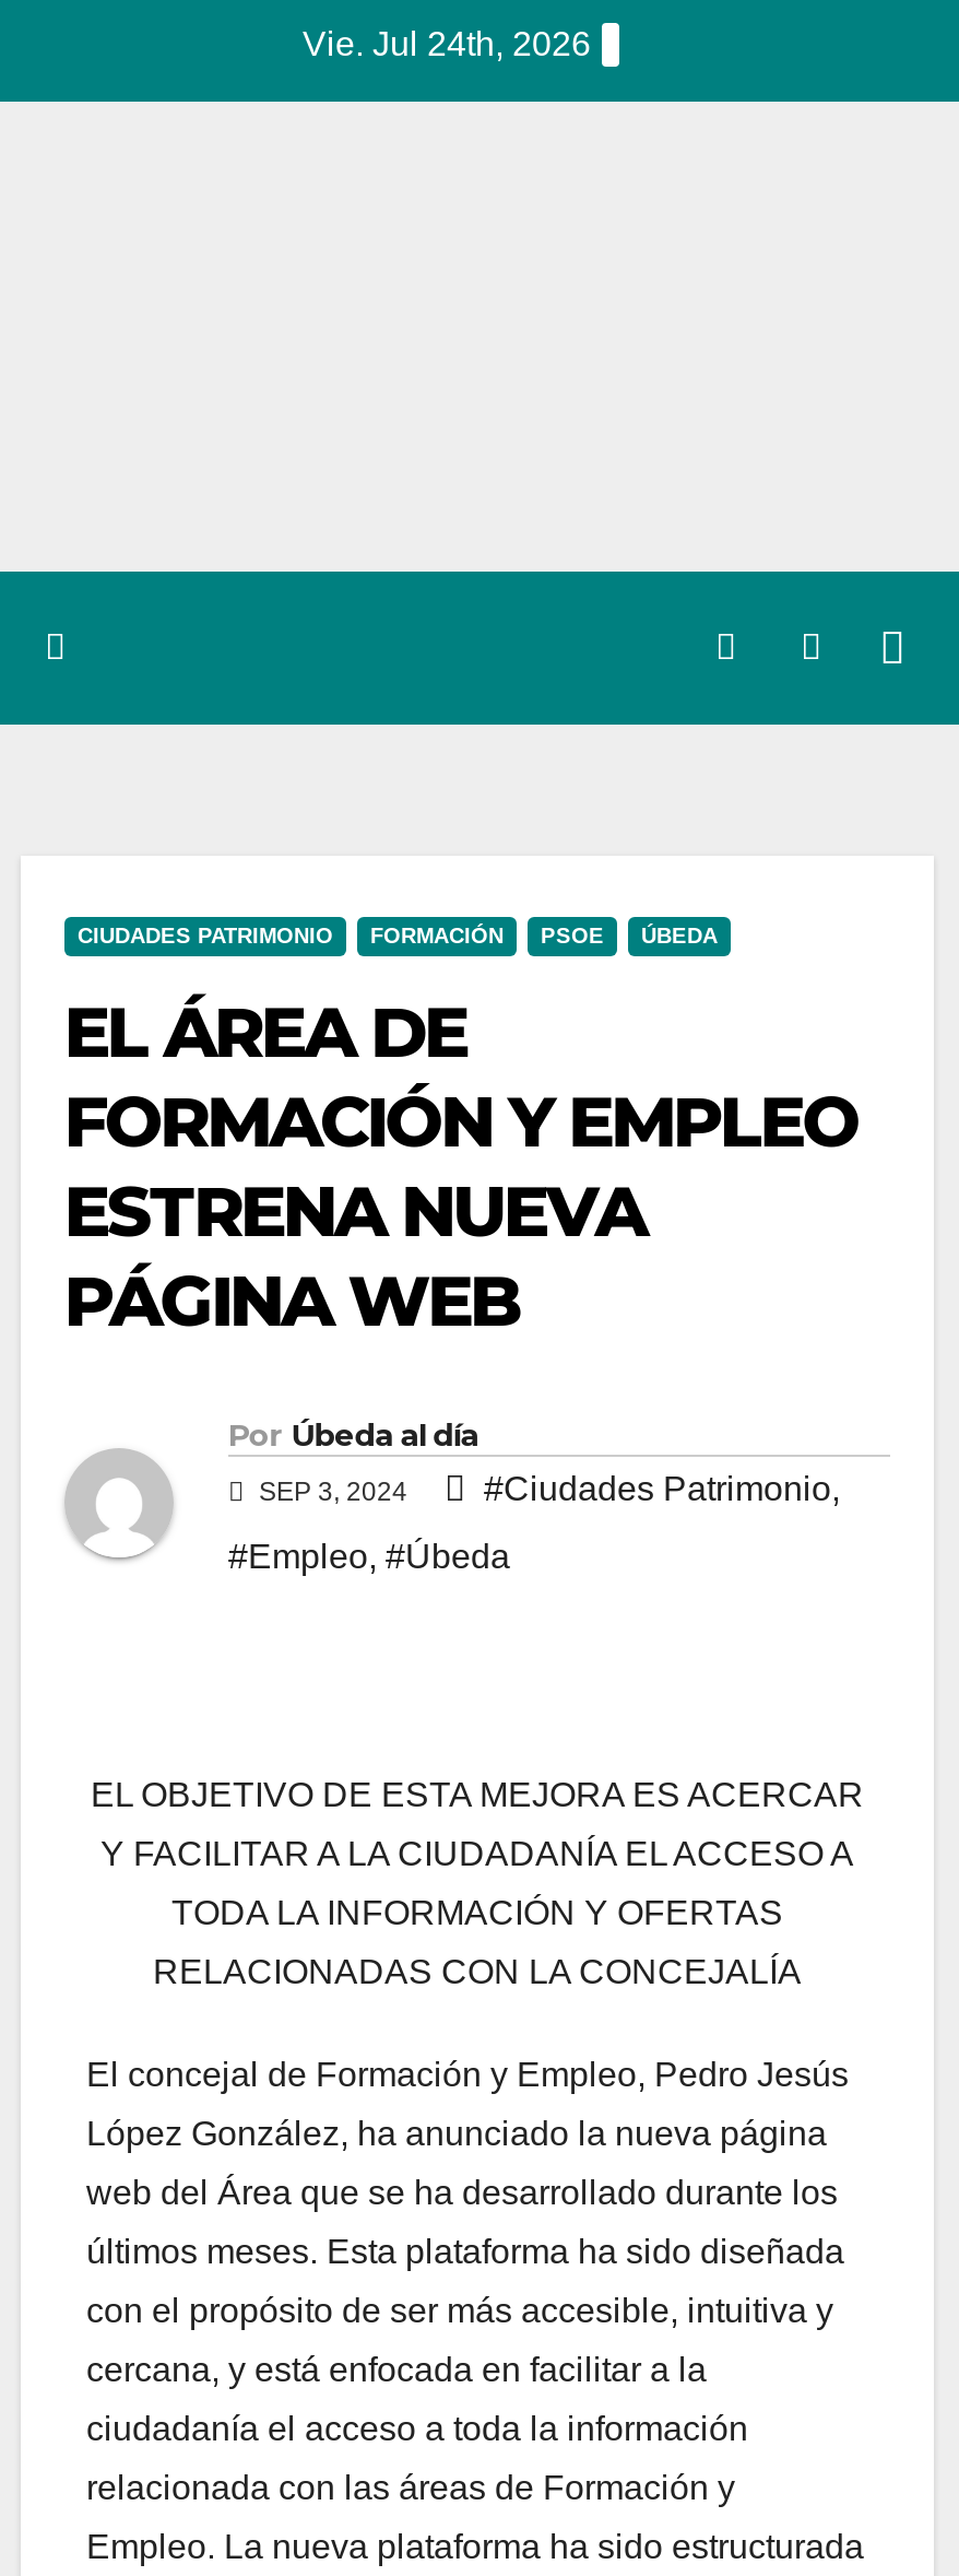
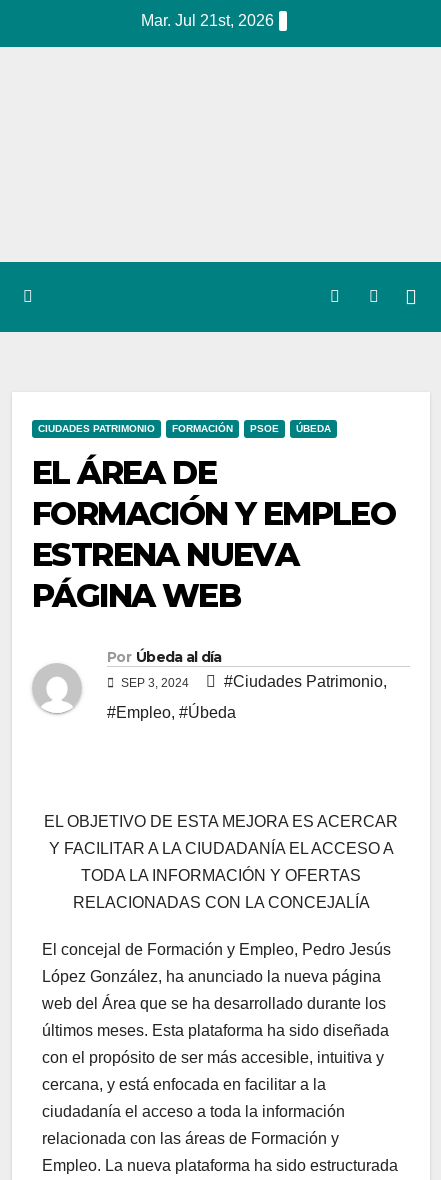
[303,25,591,62] Vie. Jul 24th, 2026 -> [140,12,273,29] Mar. Jul 21st, 2026

